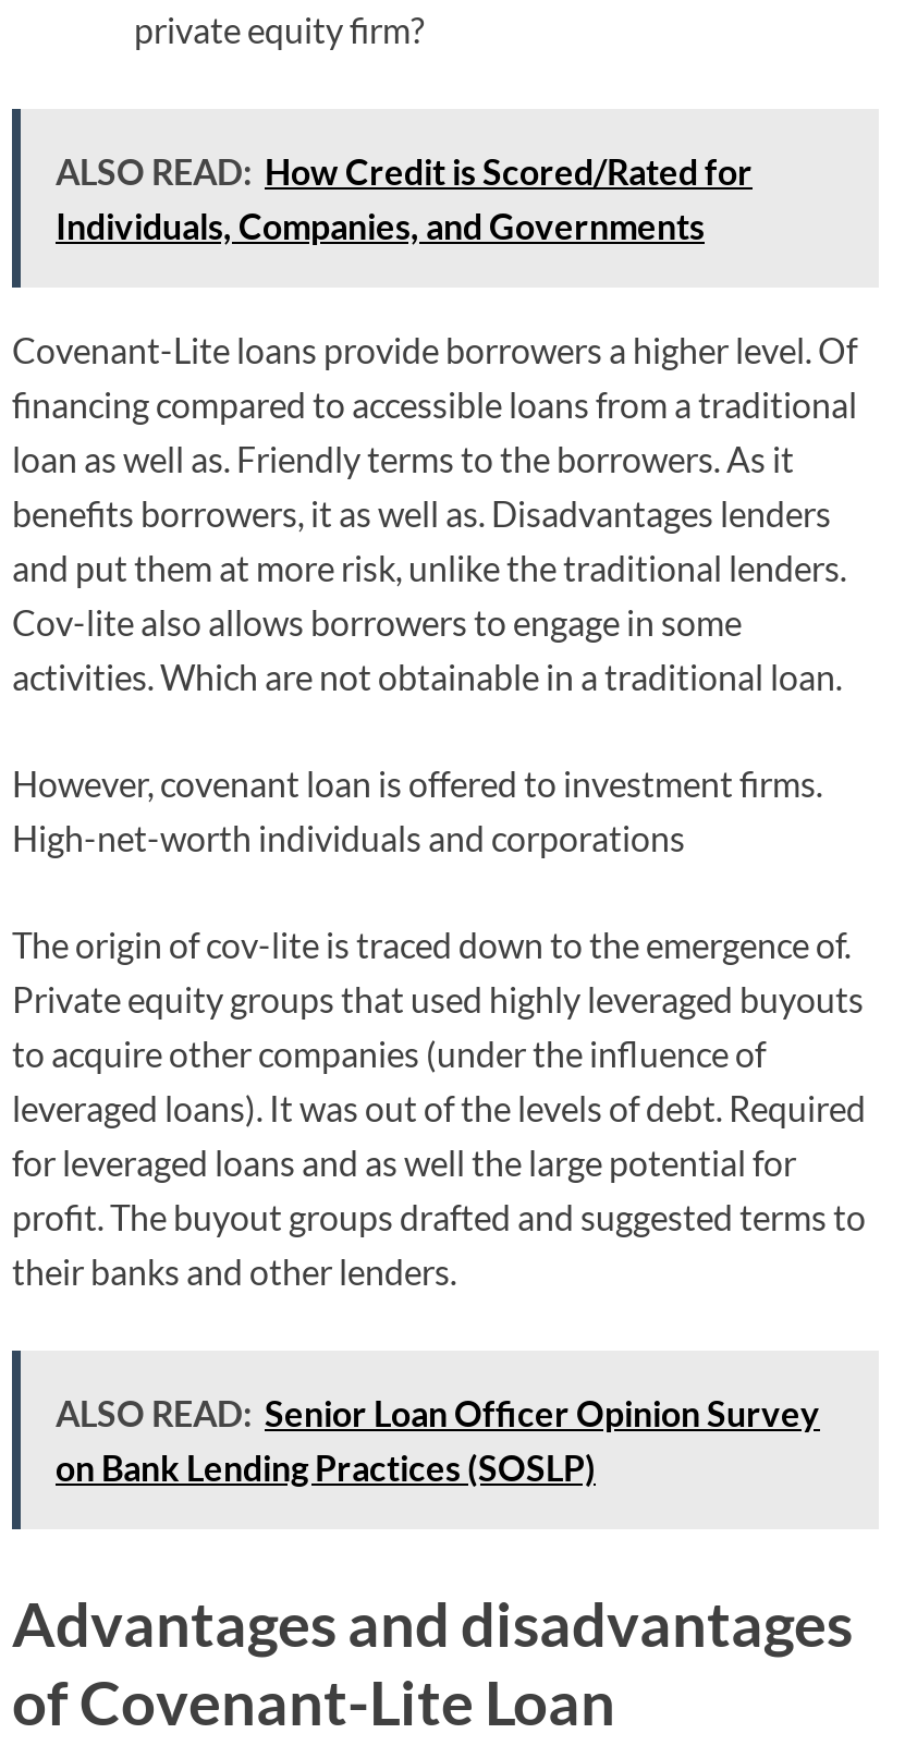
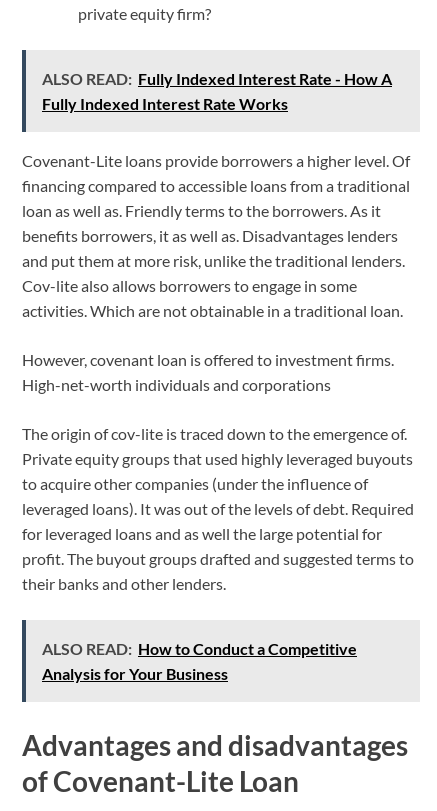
[56,150,753,246] ALSO READ: How Credit is Scored/Rated for | Individuals, Companies, and Governments -> [42,69,392,113] ALSO READ: Fully Indexed Interest Rate - How A | Fully Indexed Interest Rate Works
[56,1392,820,1488] ALSO READ: Senior Loan Officer Opinion Survey | on Bank Lending Practices (SOSLP) -> [42,639,357,683] ALSO READ: How to Conduct a Competitive | Analysis for Your Business

